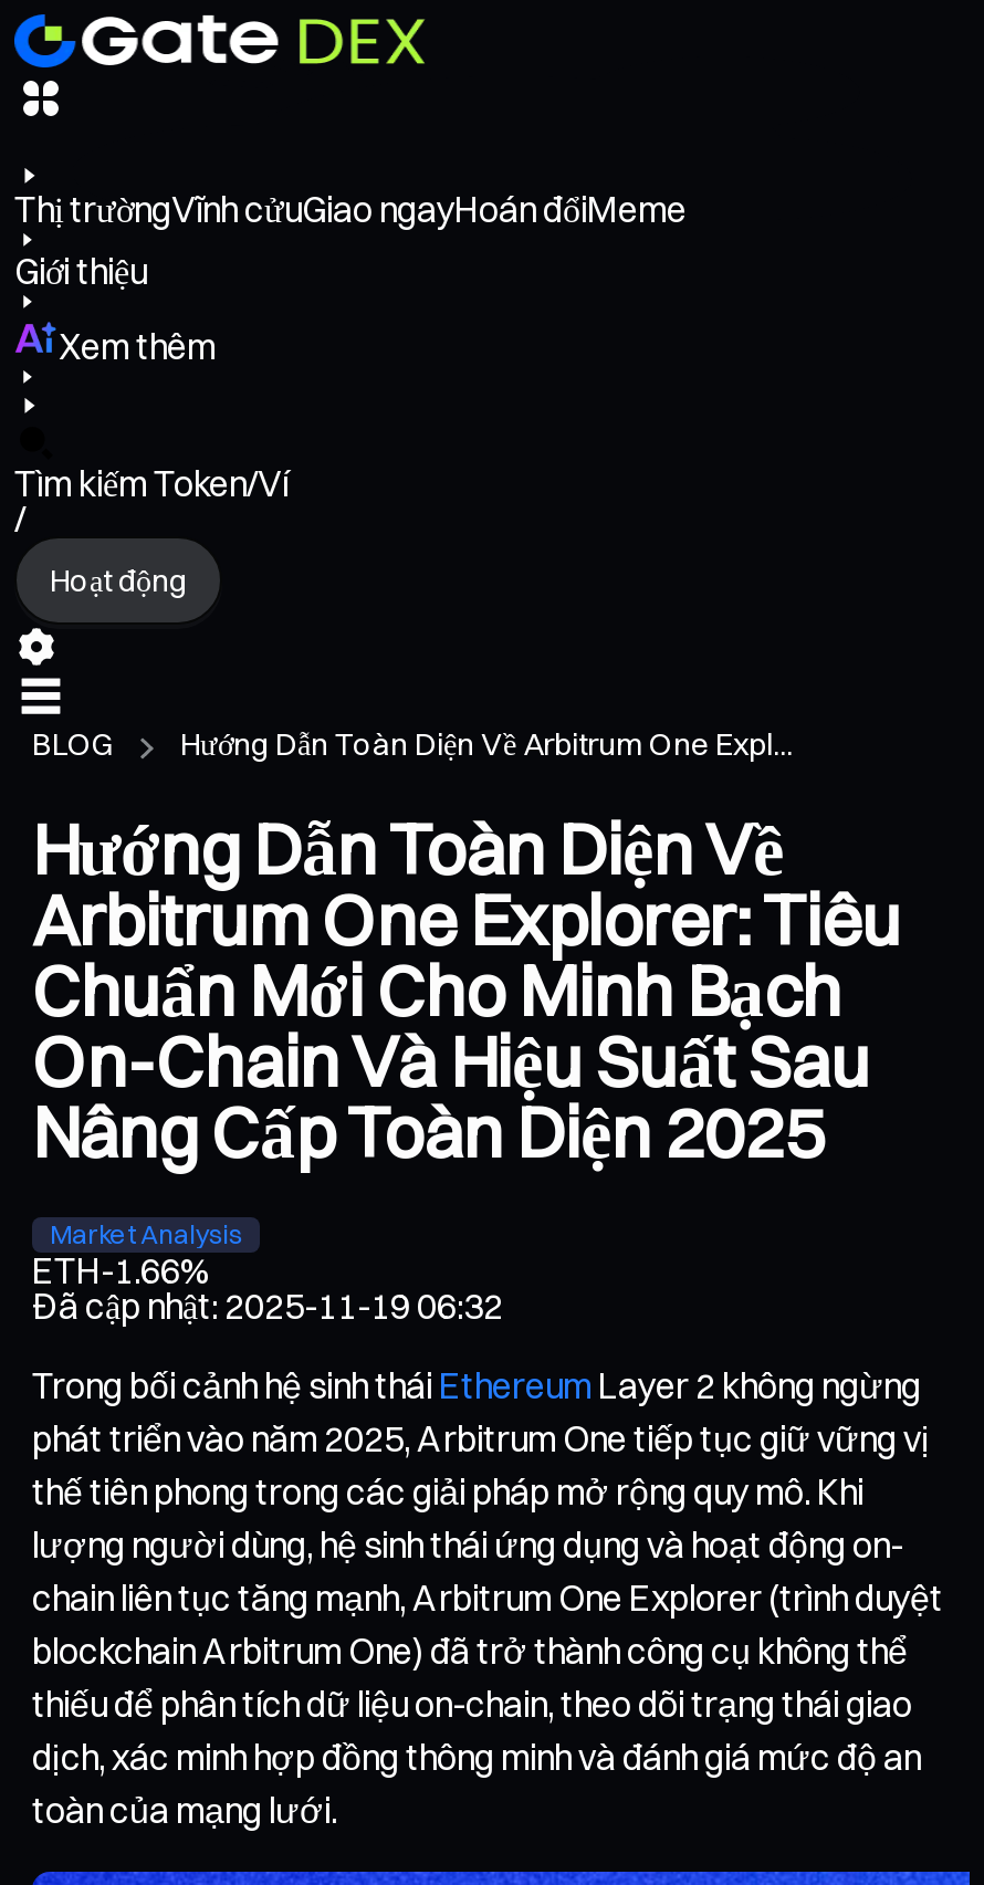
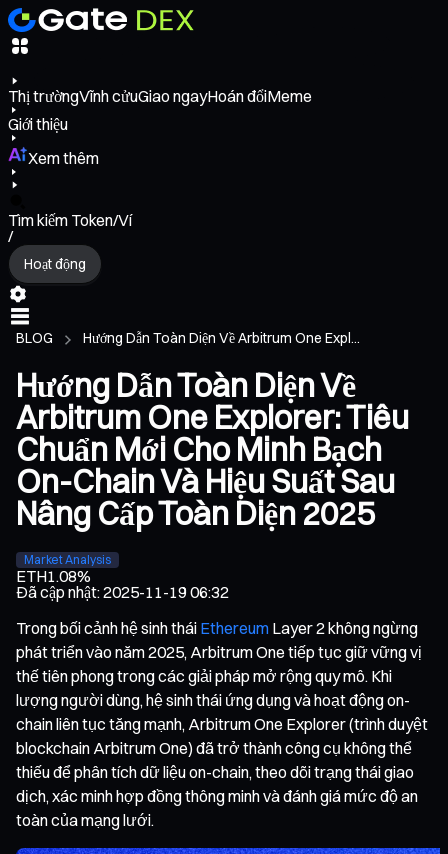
[32,1248,211,1292] ETH-1.66% -> [16,566,91,586] ETH1.08%

